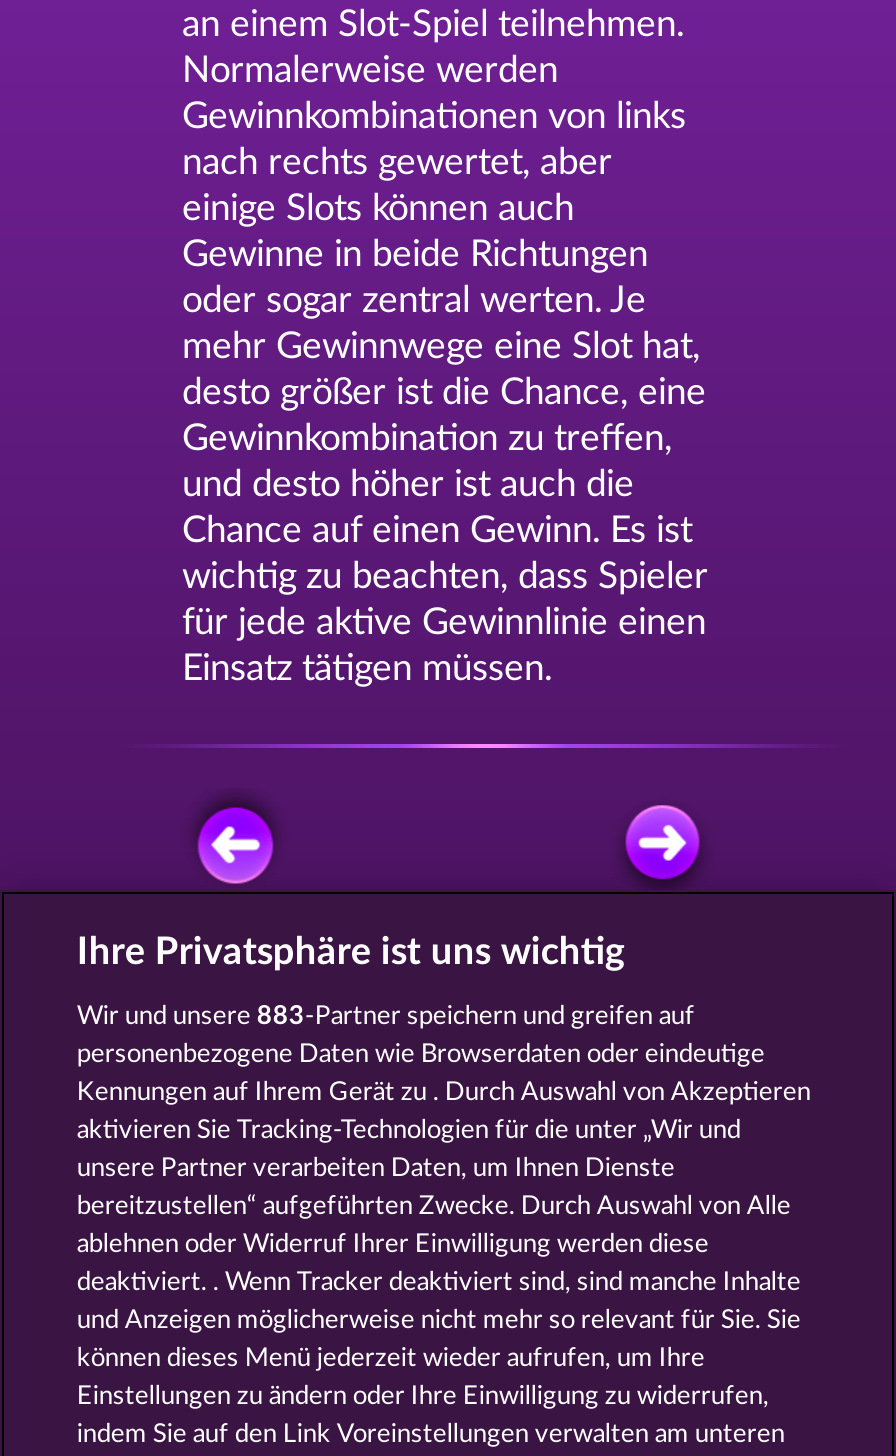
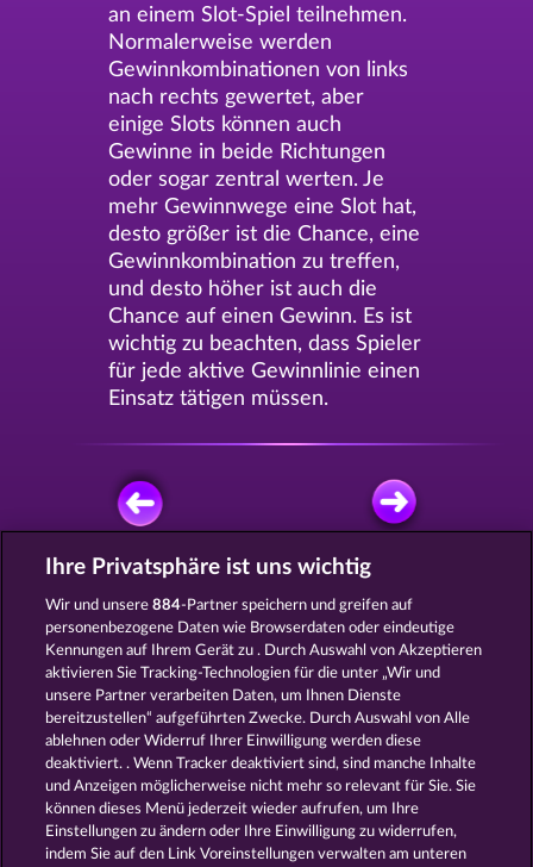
[77,1004,695,1030] Wir und unsere 883-Partner speichern und greifen auf -> [46,598,413,613] Wir und unsere 884-Partner speichern und greifen auf

